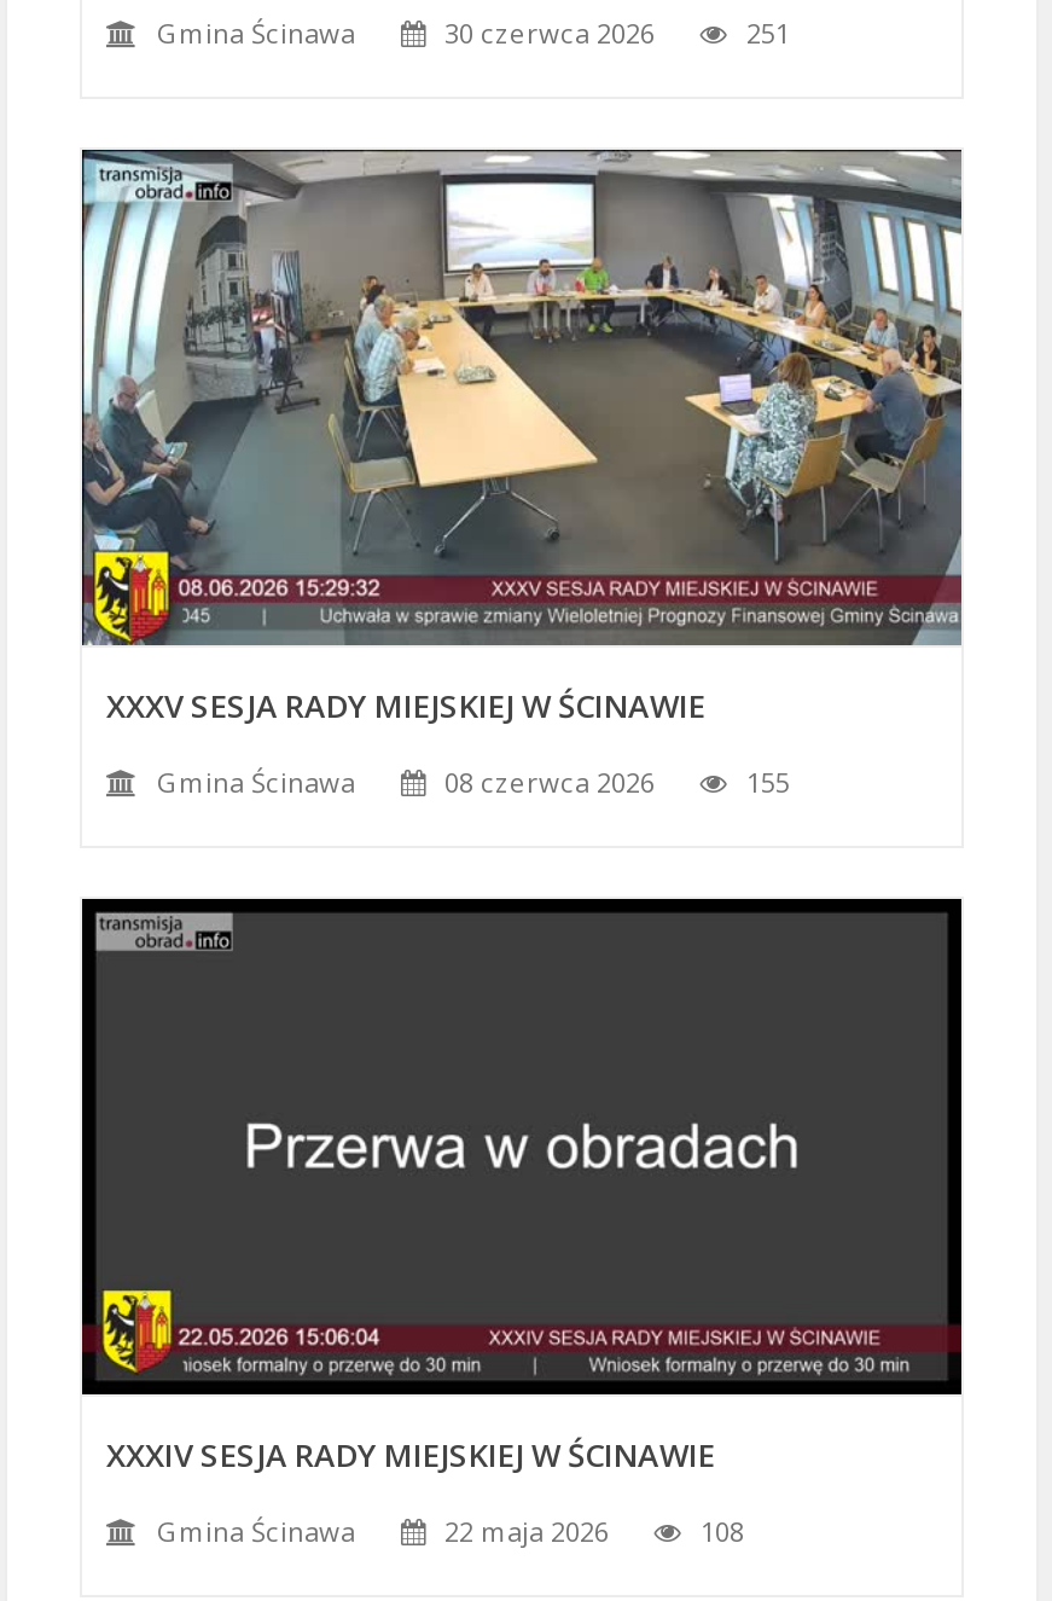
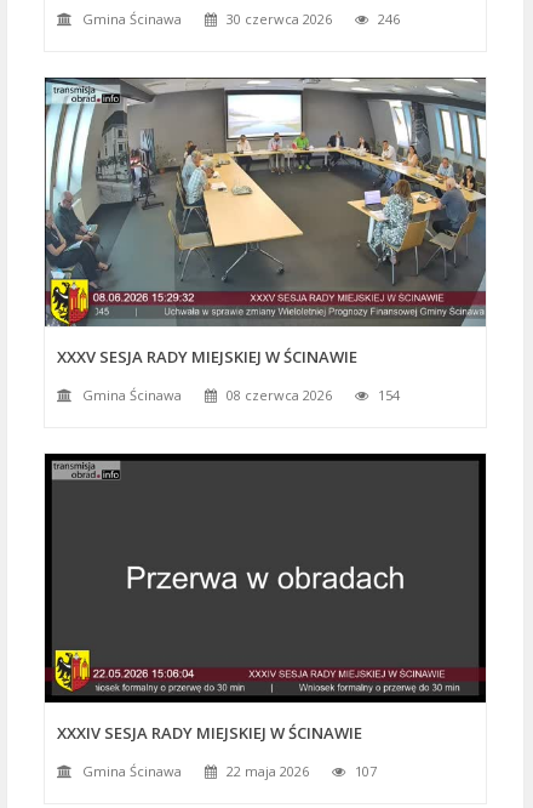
[739,15,790,52] 251 -> [374,10,400,28] 246
[739,764,790,800] 155 -> [374,386,400,404] 154
[693,1513,744,1549] 108 -> [351,762,377,780] 107

